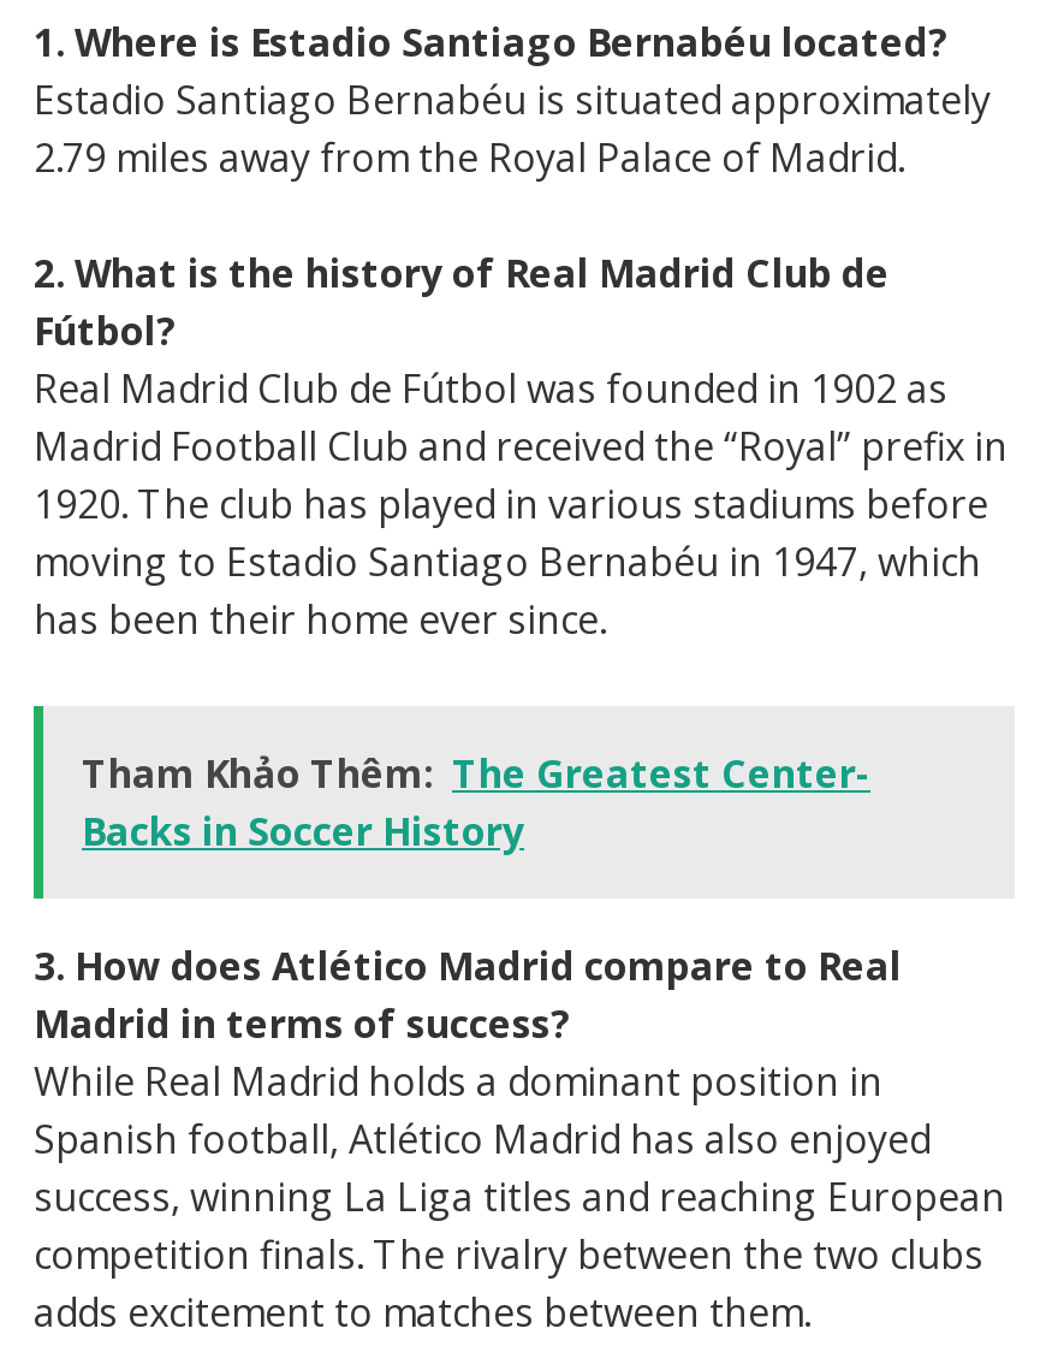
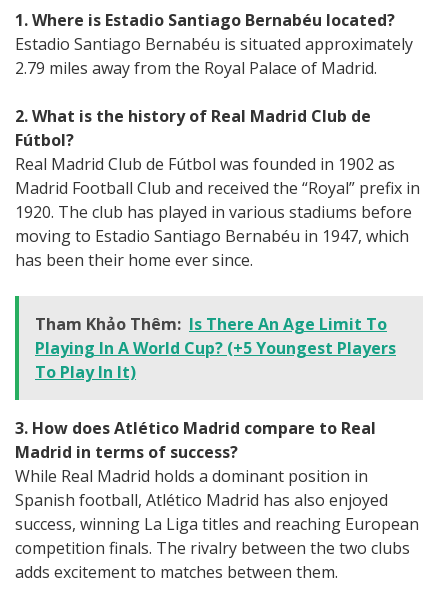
[82,748,870,858] Tham Khảo Thêm: The Greatest Center- | Backs in Soccer History -> [35,313,396,383] Tham Khảo Thêm: Is There An Age Limit To | Playing In A World Cup? (+5 Youngest Players | To Play In It)

